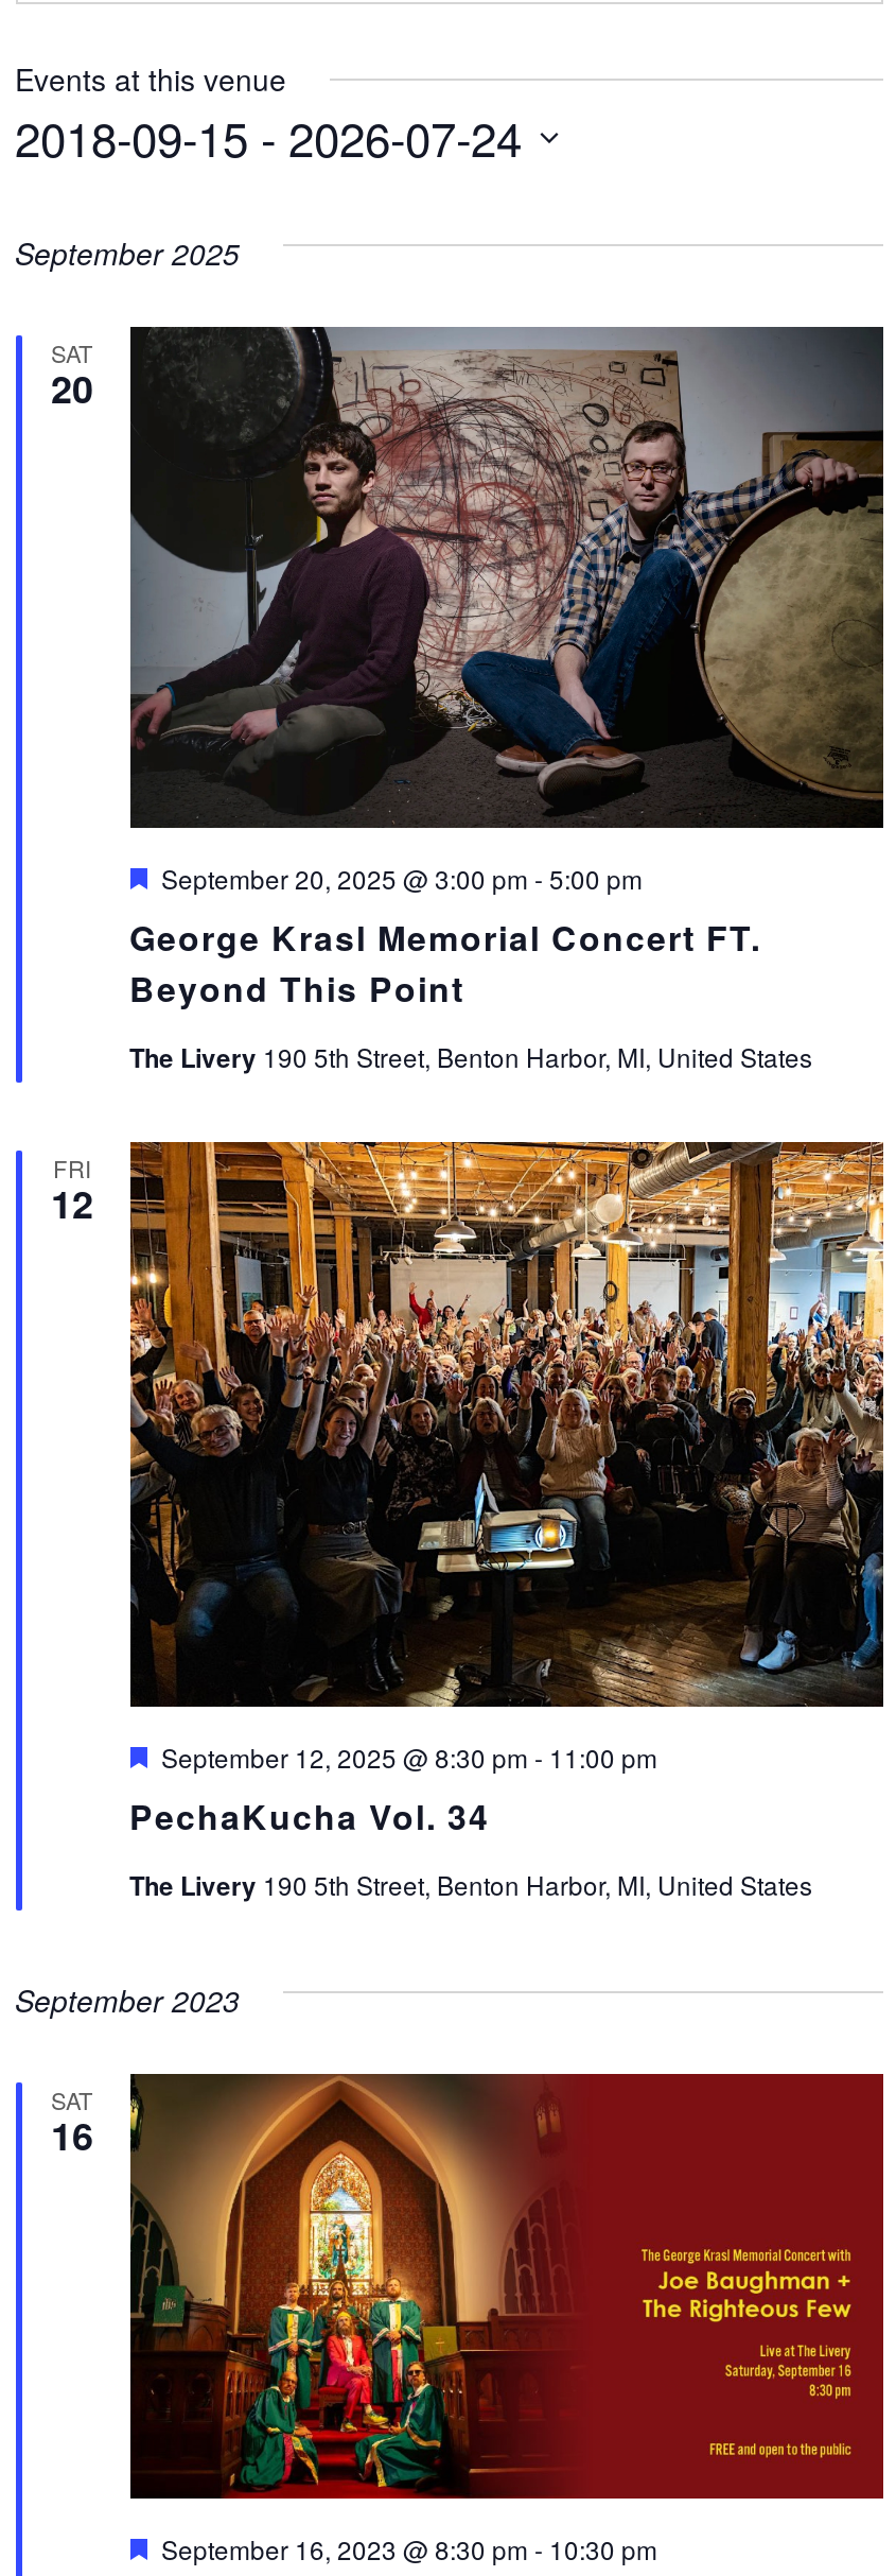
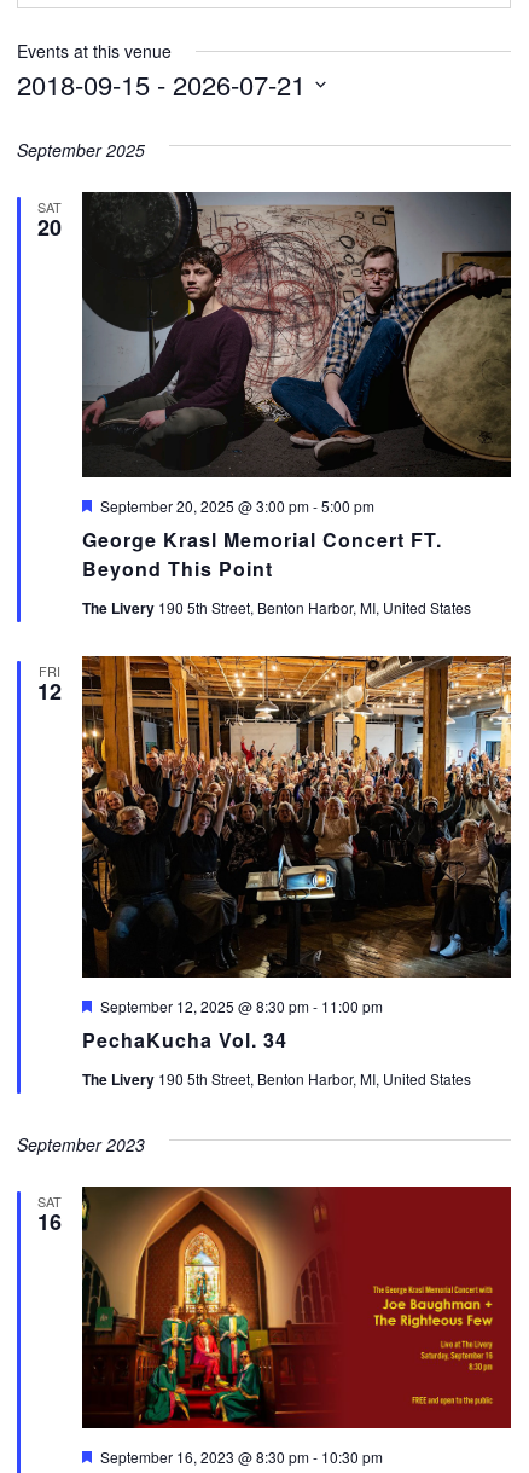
[15,104,522,170] 2018-09-15 - 2026-07-24 -> [16,65,305,103] 2018-09-15 - 2026-07-21

